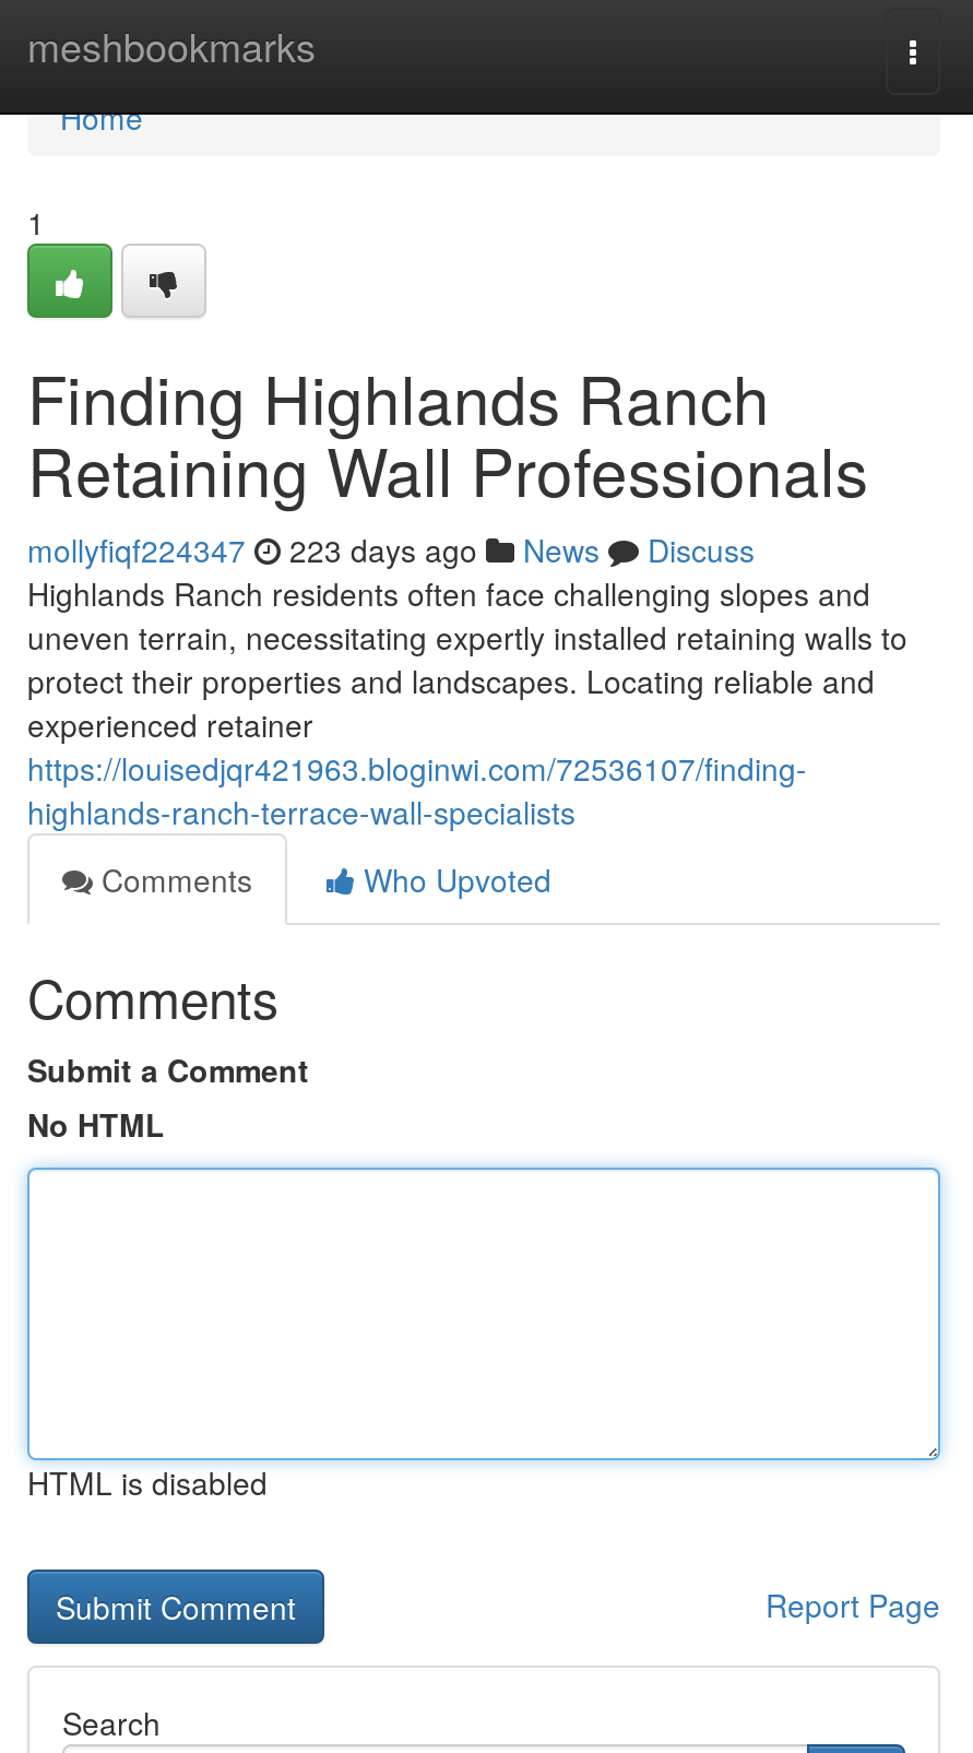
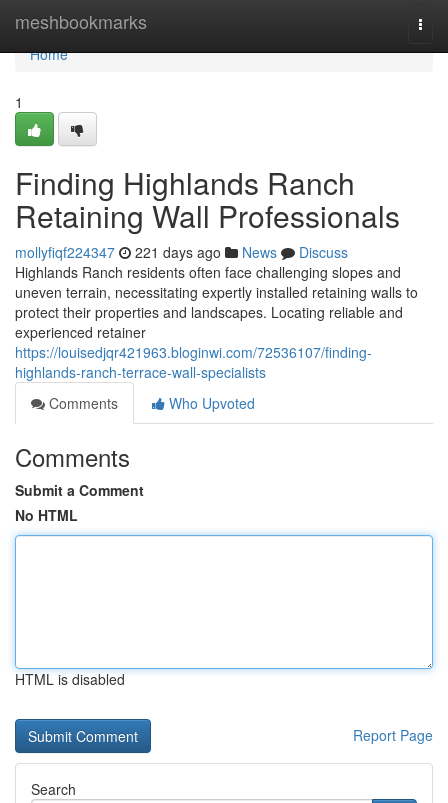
[27,528,755,571] mollyfiqf224347 223 days ago News Discuss -> [15,242,348,262] mollyfiqf224347 221 days ago News Discuss

